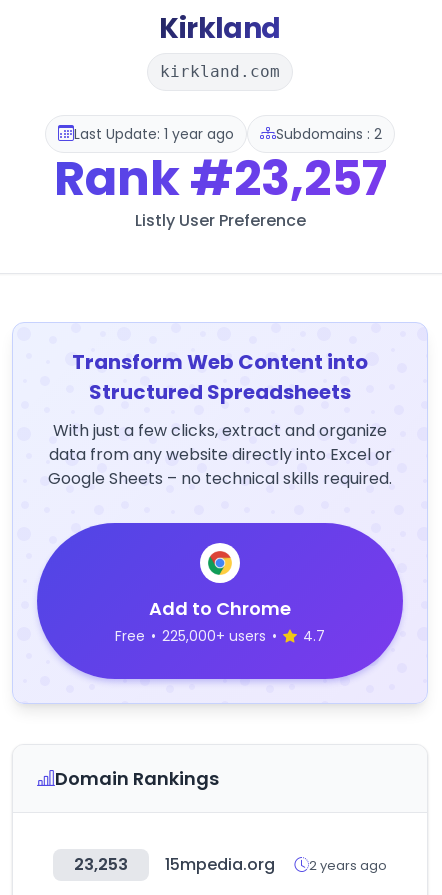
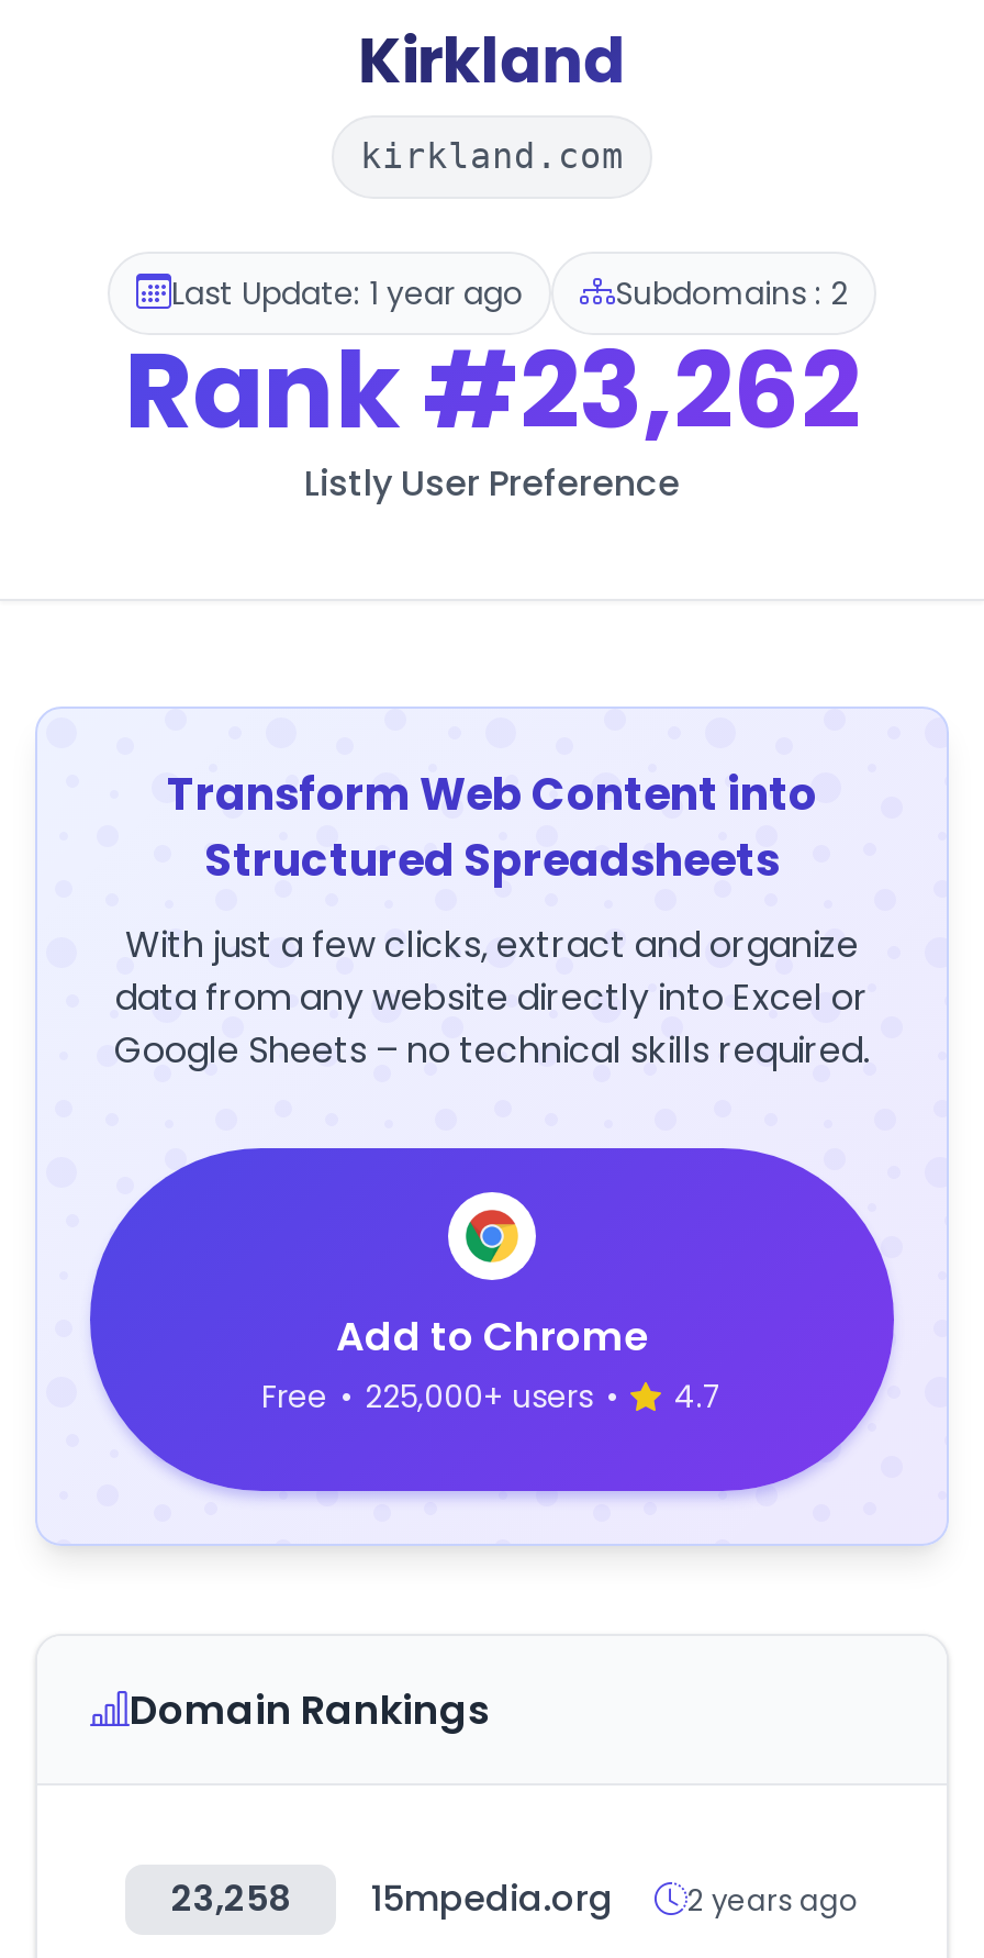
[53,145,386,212] Rank #23,257 -> [124,318,860,465] Rank #23,262
[74,853,387,876] 23,253 15mpedia.org 2 years ago -> [171,1873,859,1924] 23,258 15mpedia.org 2 years ago

